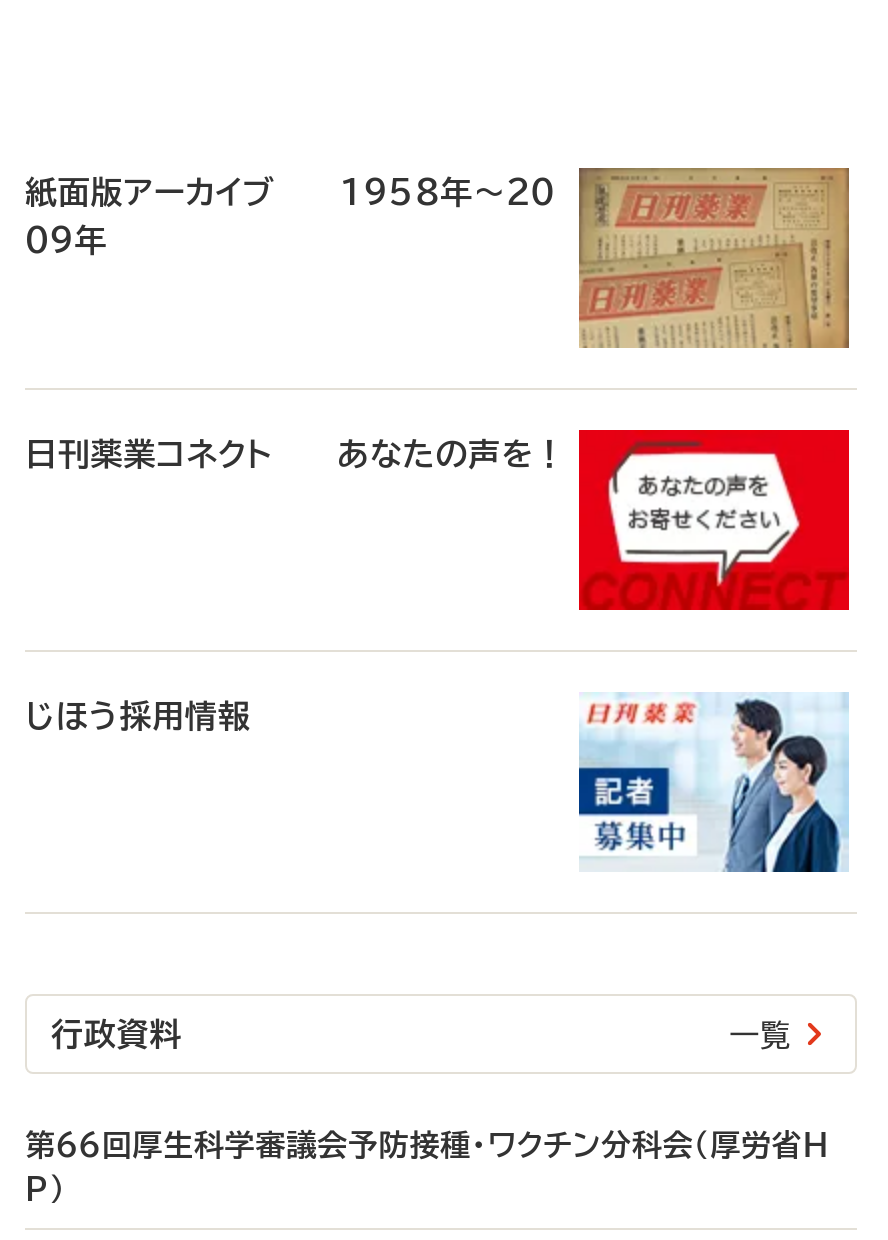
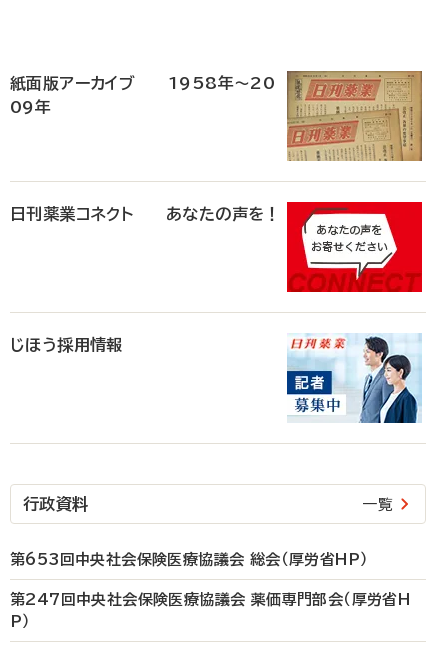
[25,1130,827,1160] 第66回厚生科学審議会予防接種・ワクチン分科会（厚労省H -> [10,552,410,607] 第653回中央社会保険医療協議会 総会（厚労省HP） | 第247回中央社会保険医療協議会 薬価専門部会（厚労省H

